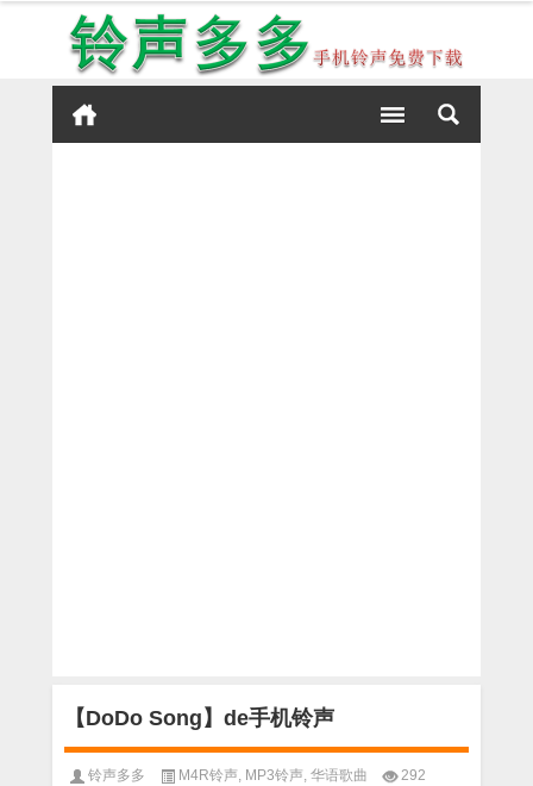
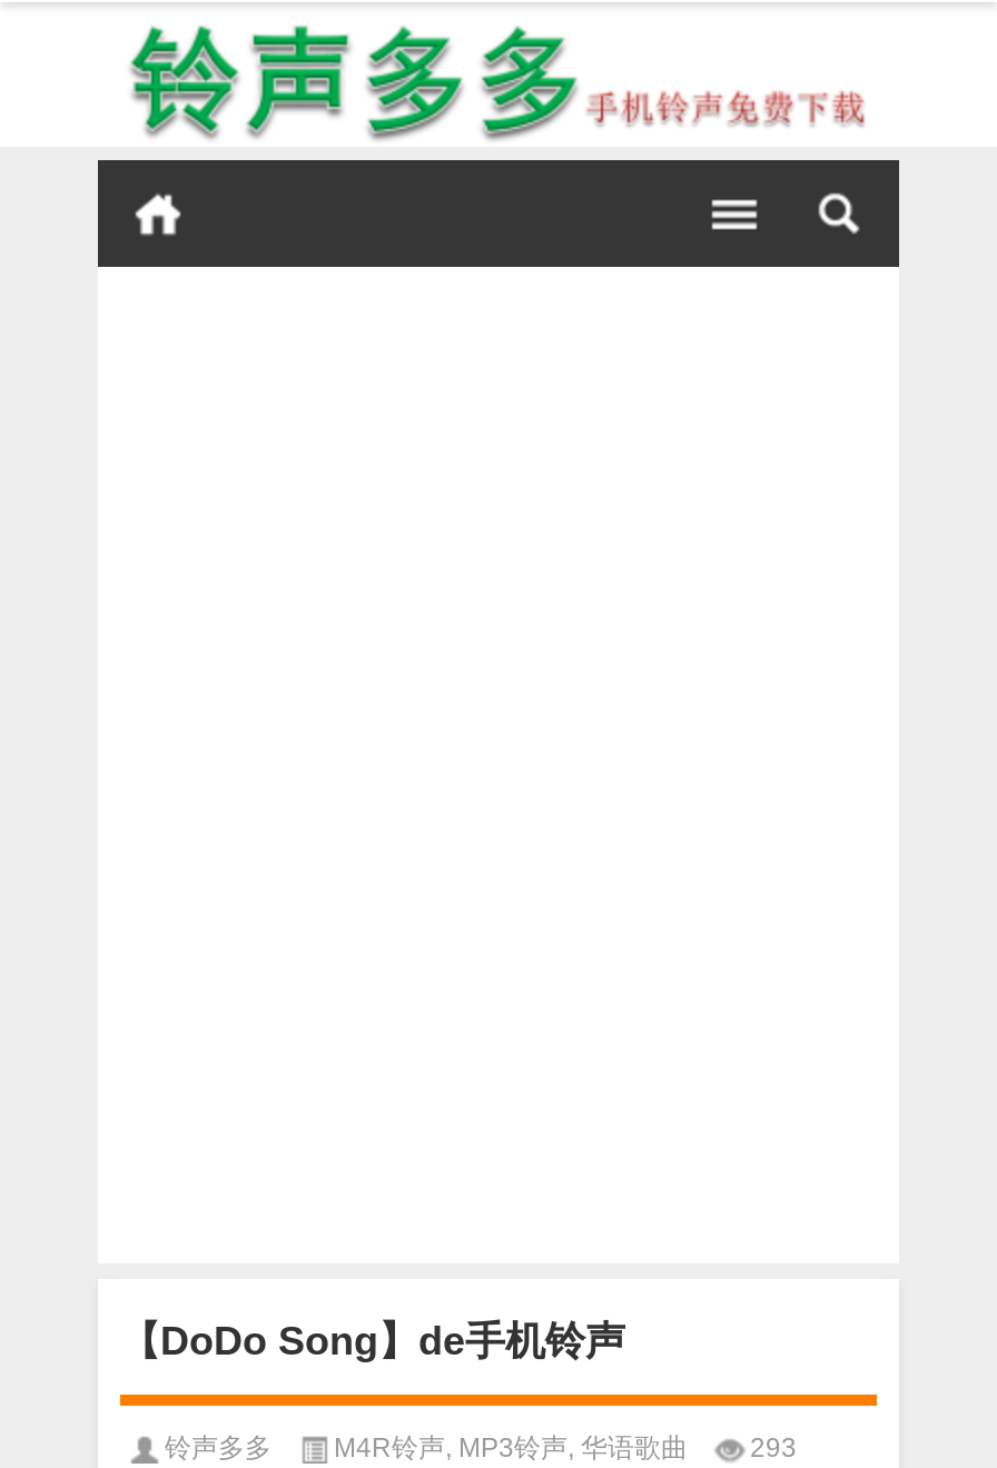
[88,766,426,783] 铃声多多 M4R铃声, MP3铃声,华语歌曲 292 -> [165,1431,797,1462] 铃声多多 M4R铃声, MP3铃声,华语歌曲 293

